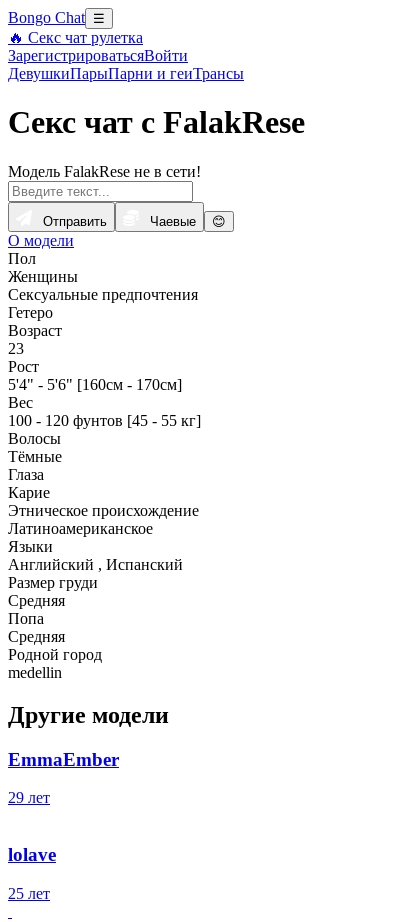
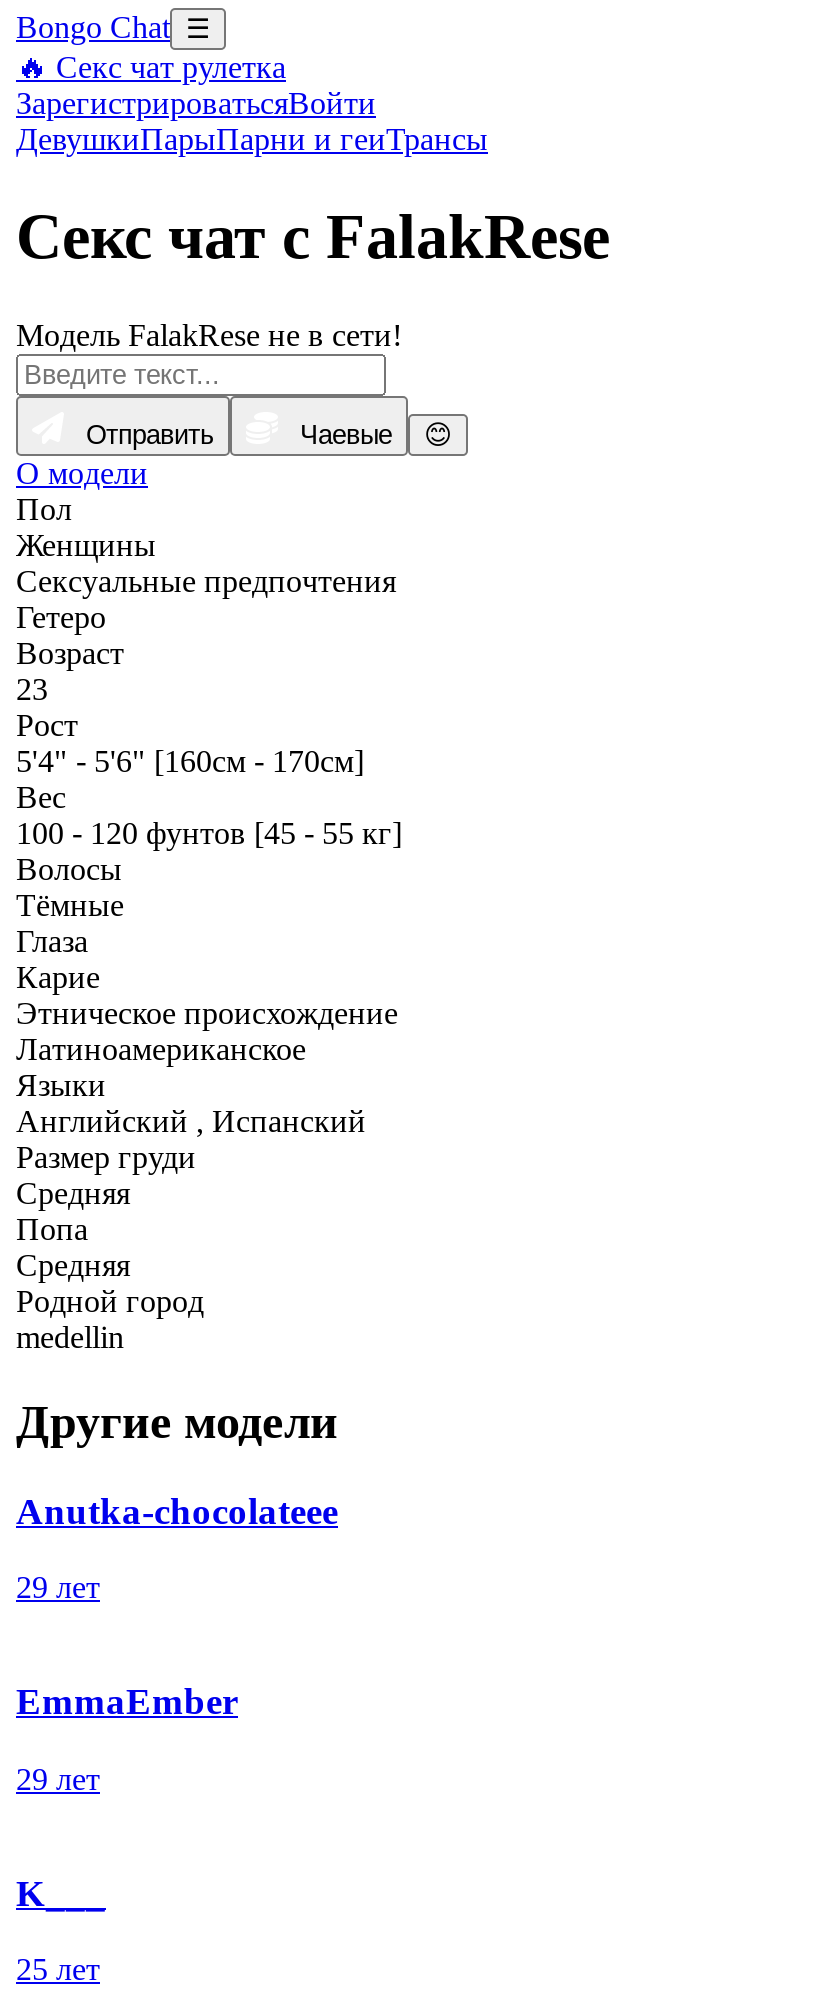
none -> [16,1489,338,1605] Anutka-chocolateee | 29 лет
[8,844,56,865] lolave -> [16,1871,106,1913] K___

